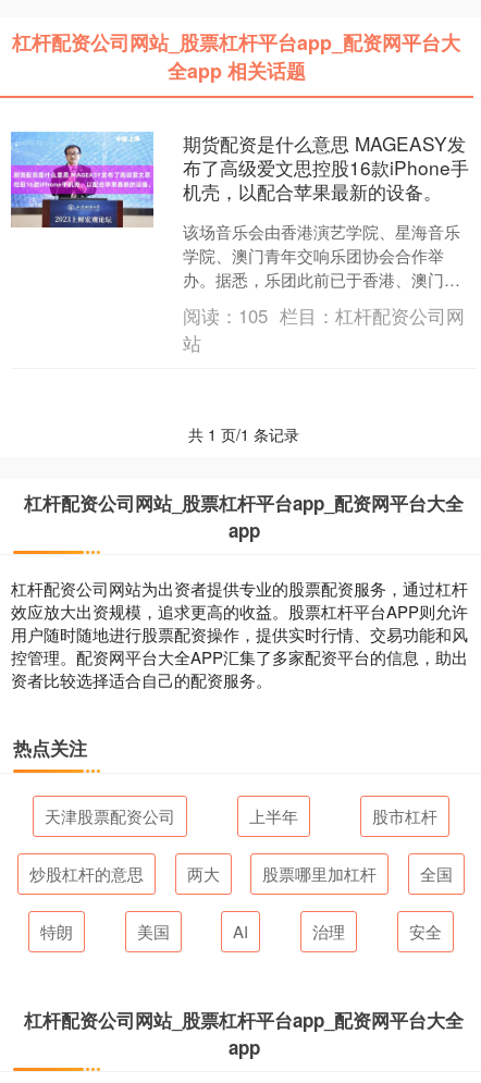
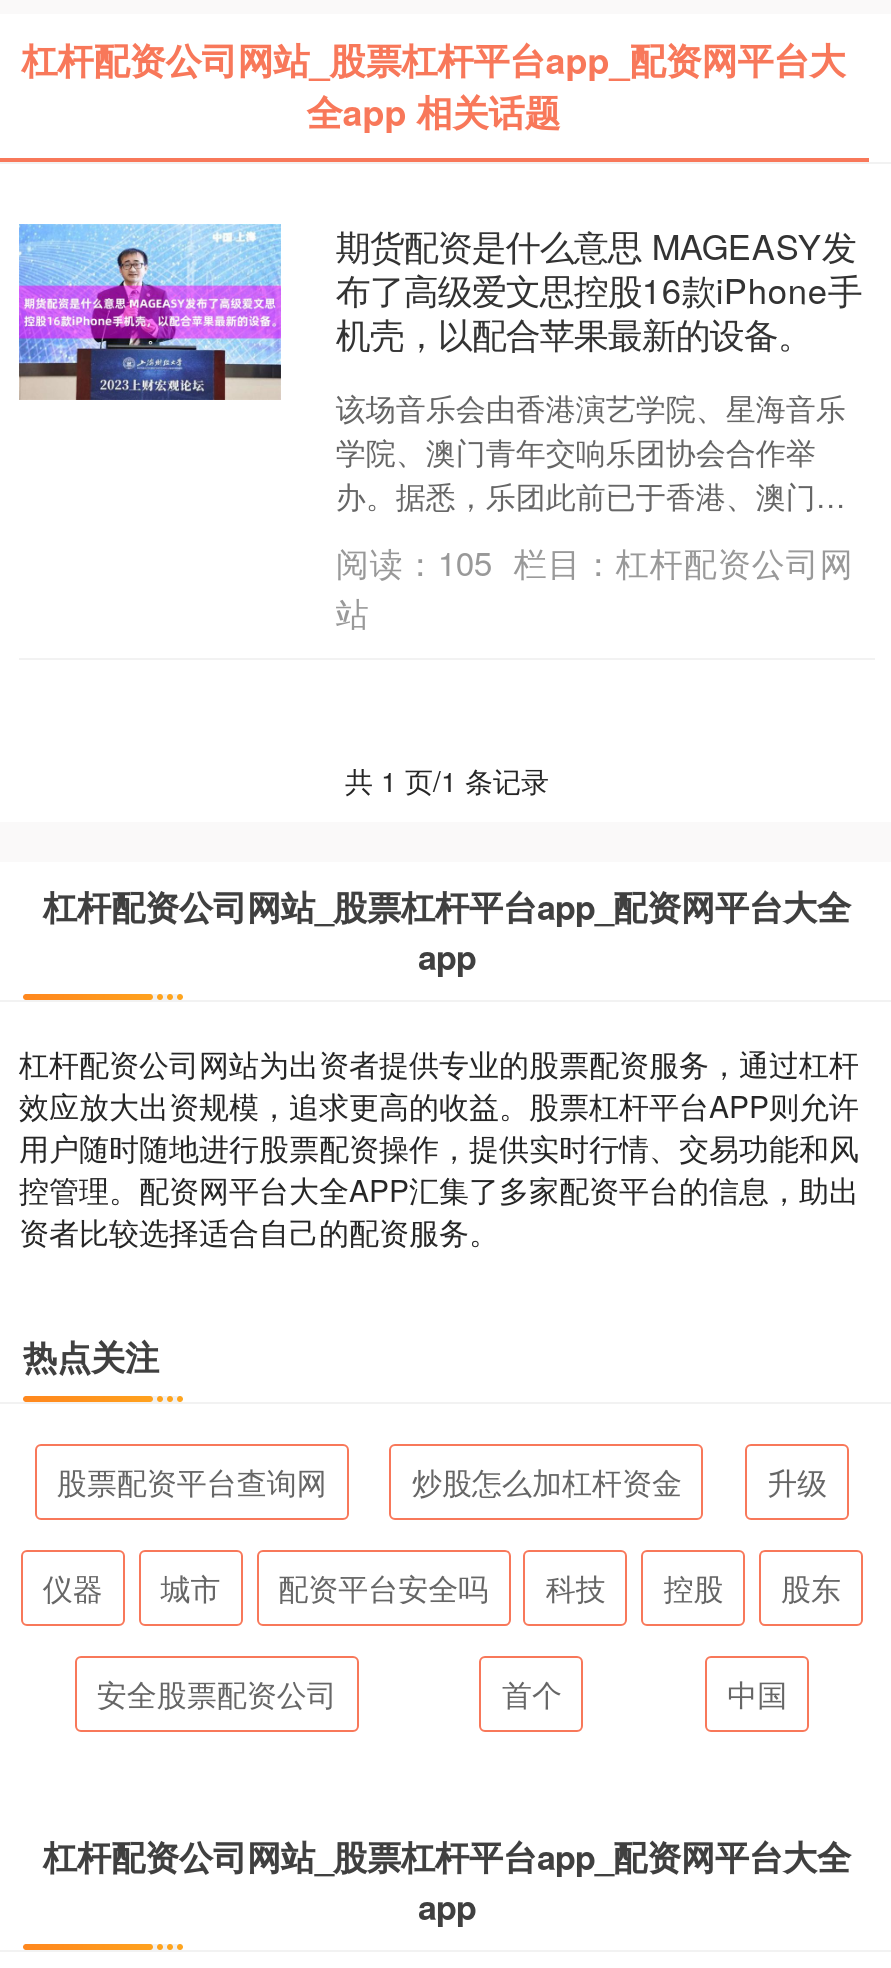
[45,804,437,827] 天津股票配资公司 | 上半年 | 股市杠杆 -> [57,1460,827,1502] 股票配资平台查询网 | 炒股怎么加杠杆资金 | 升级
[30,862,452,885] 炒股杠杆的意思 | 两大 | 股票哪里加杠杆 | 全国 -> [43,1566,841,1608] 仪器 | 城市 | 配资平台安全吗 | 科技 | 控股 | 股东
[40,920,442,943] 特朗 | 美国 | AI | 治理 | 安全 -> [97,1672,787,1714] 安全股票配资公司 | 首个 | 中国

